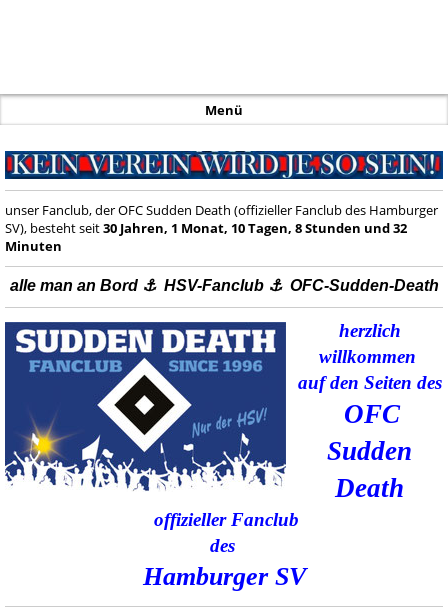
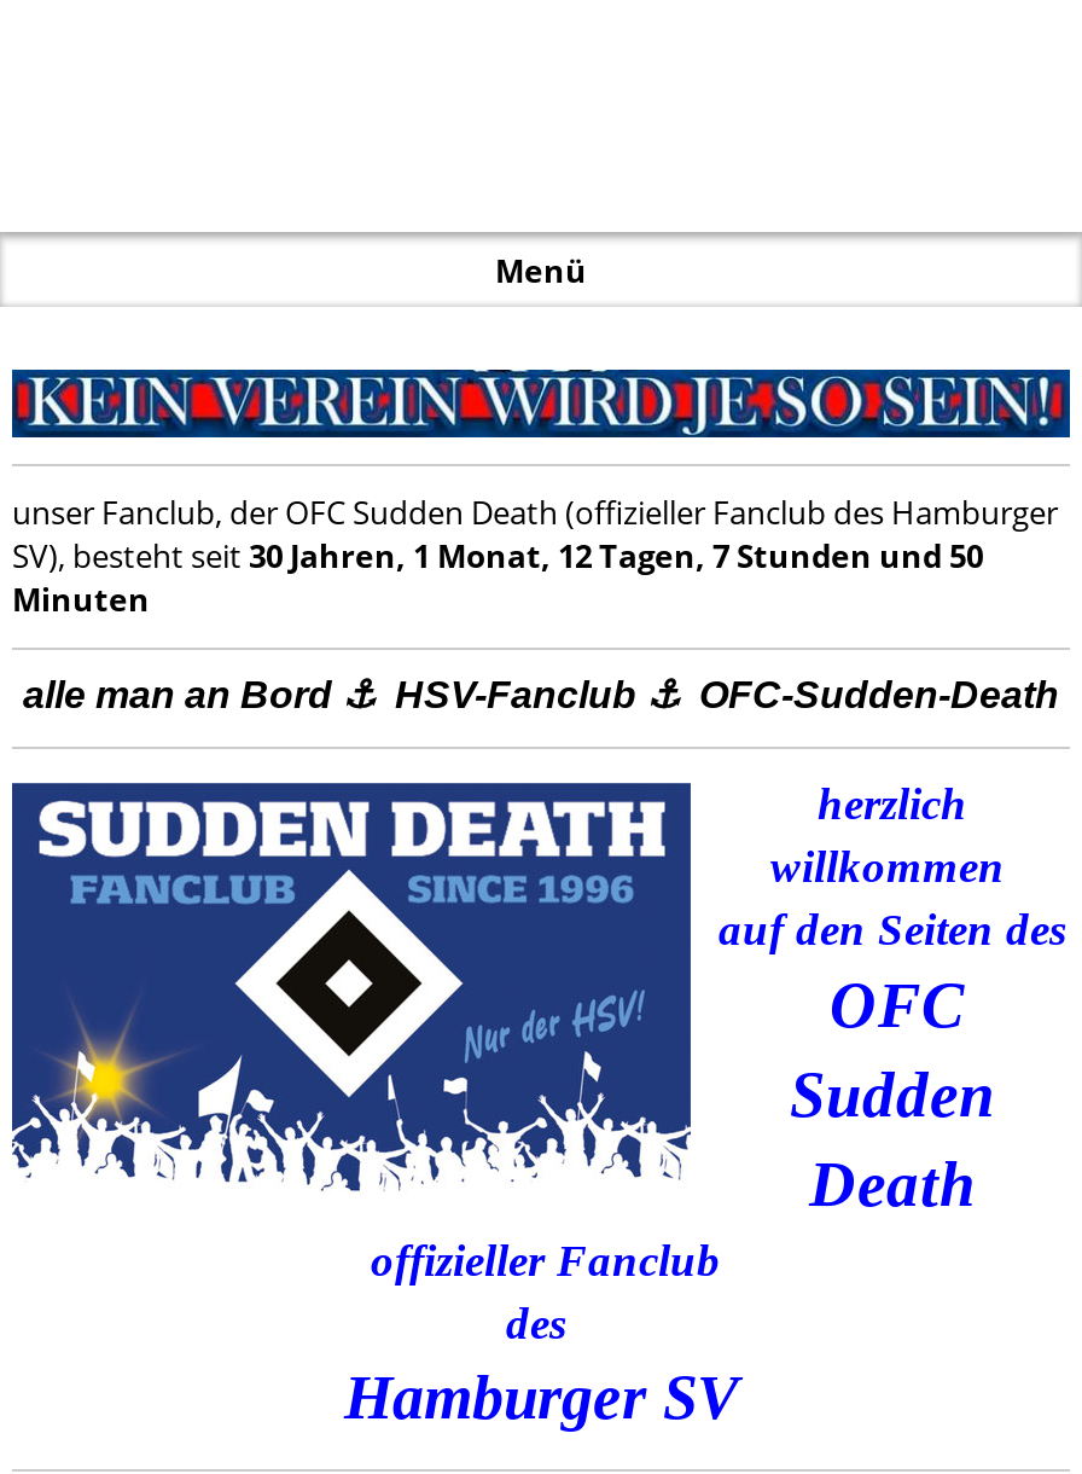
[5,219,407,237] SV), besteht seit 30 Jahren, 1 Monat, 10 Tagen, 8 Stunden und 32 -> [12,533,983,577] SV), besteht seit 30 Jahren, 1 Monat, 12 Tagen, 7 Stunden und 50

